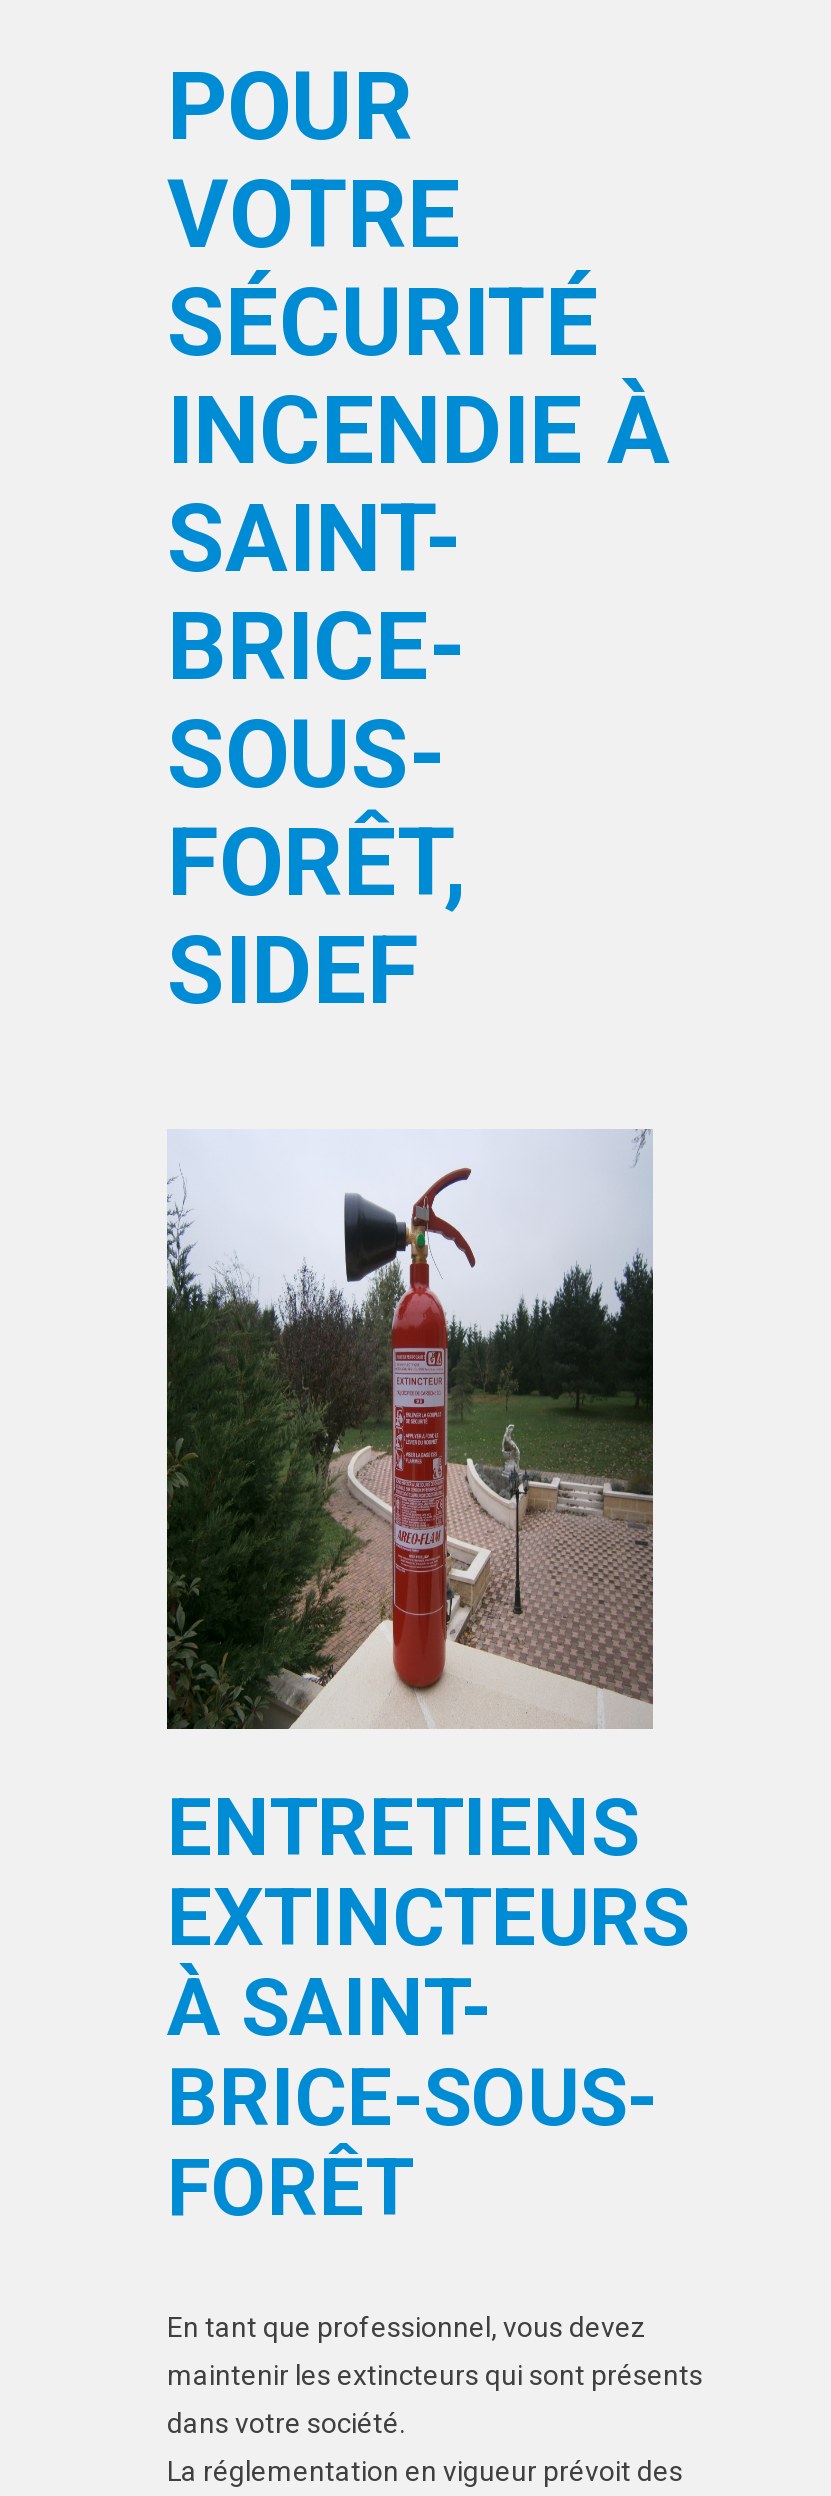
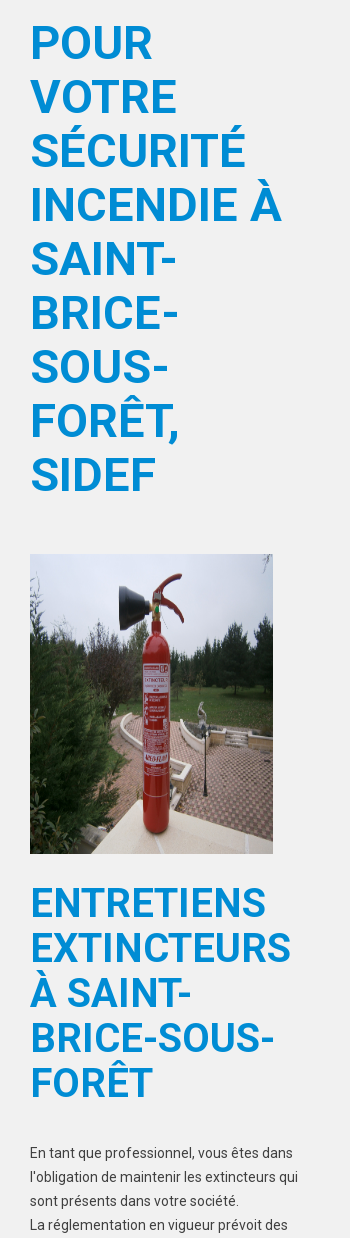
[167,2311,647,2343] En tant que professionnel, vous devez -> [30,1145,293,1161] En tant que professionnel, vous êtes dans
[167,2359,703,2391] maintenir les extincteurs qui sont présents -> [30,1169,298,1185] l'obligation de maintenir les extincteurs qui
[167,2407,405,2439] dans votre société. -> [30,1193,239,1209] sont présents dans votre société.

